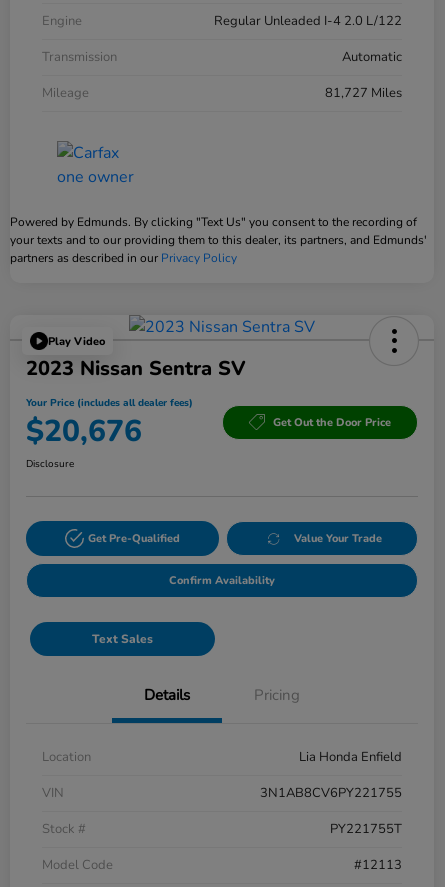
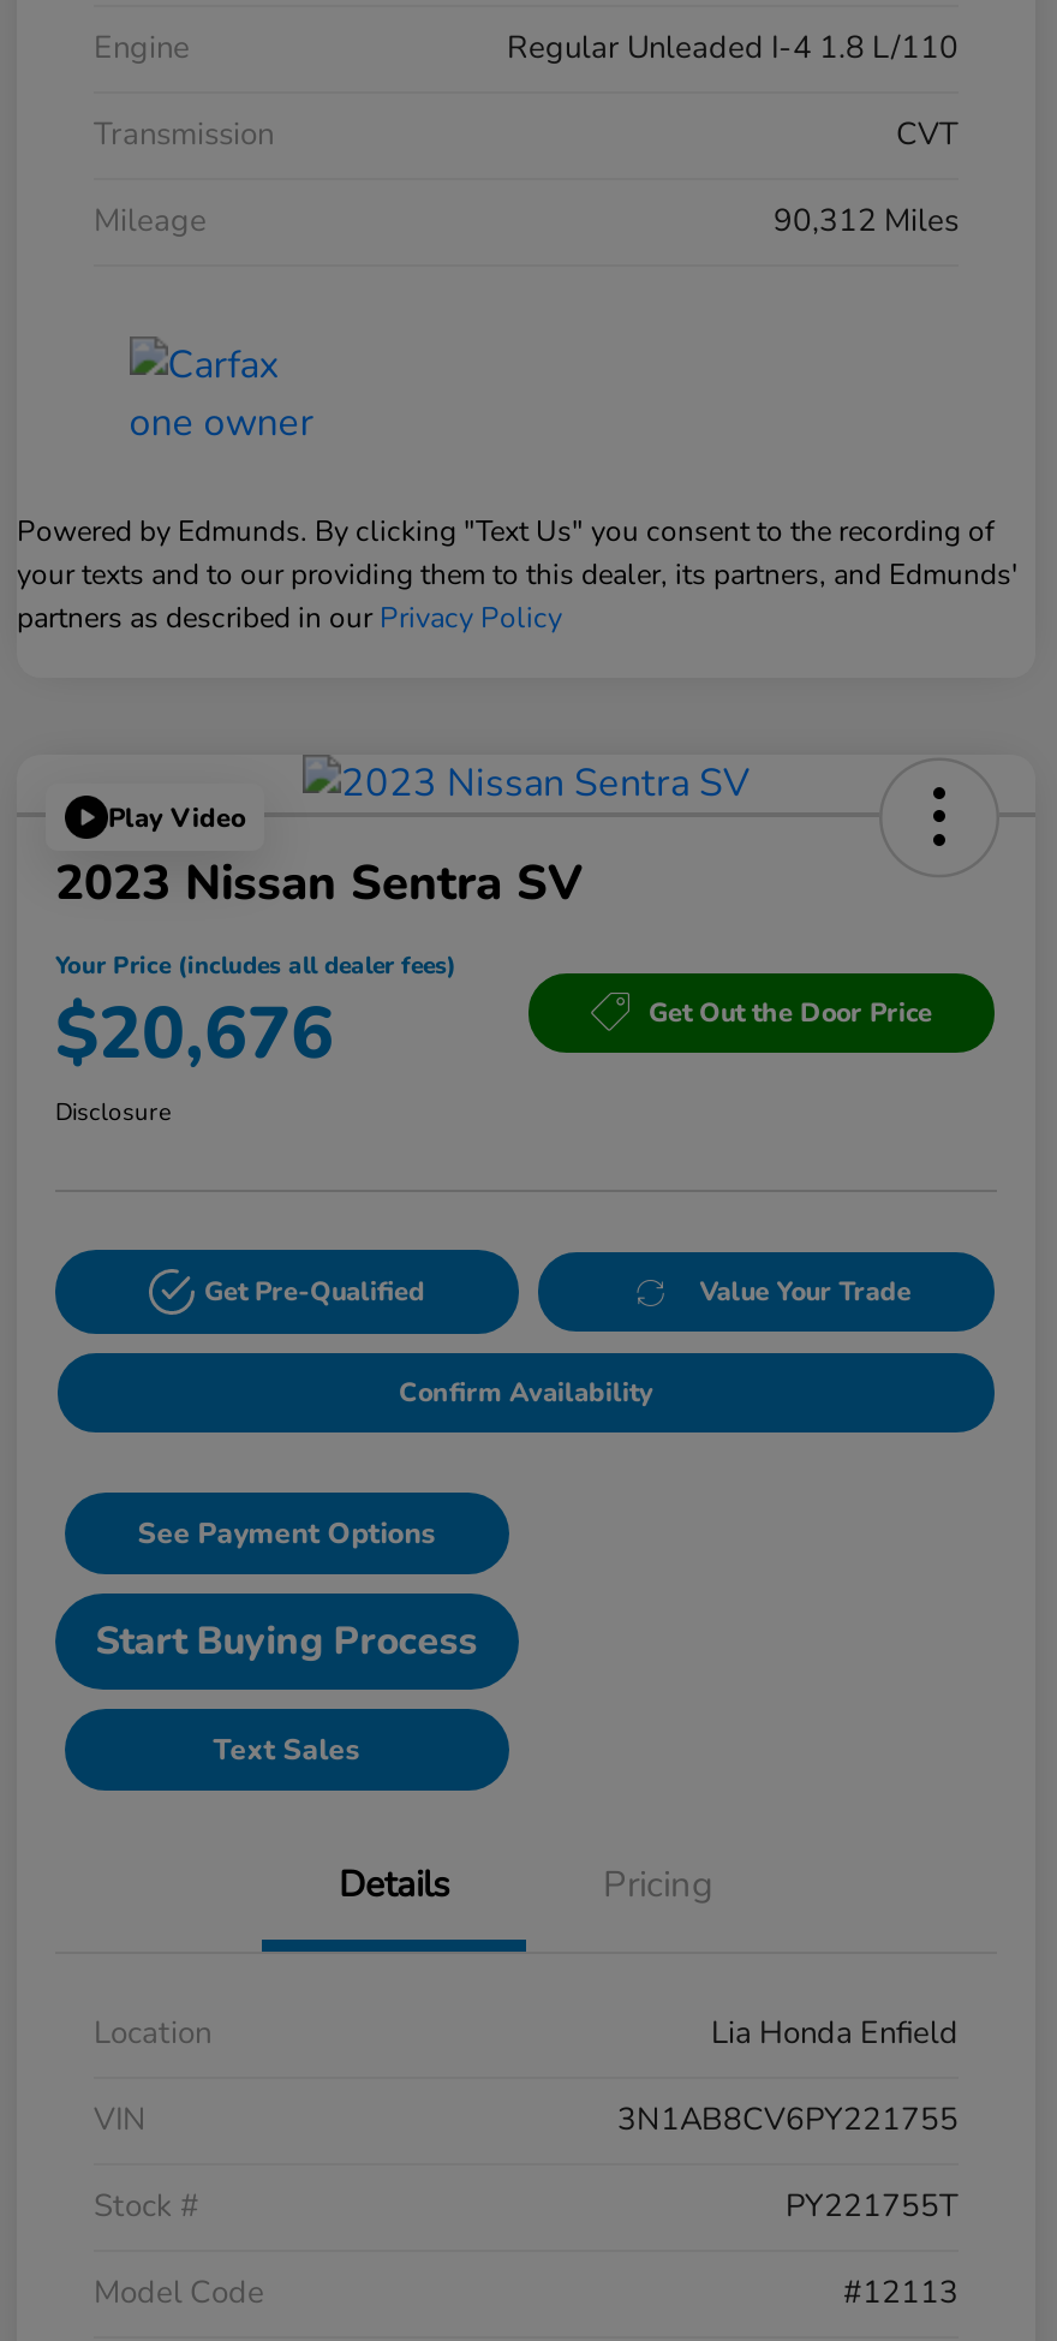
[214,12,402,30] Regular Unleaded I-4 2.0 L/122 -> [507,27,959,70] Regular Unleaded I-4 1.8 L/110
[342,48,402,66] Automatic -> [896,113,959,157] CVT
[325,84,402,102] 81,727 Miles -> [774,200,959,243] 90,312 Miles
none -> [96,1515,478,1669] See Payment Options | Start Buying Process

